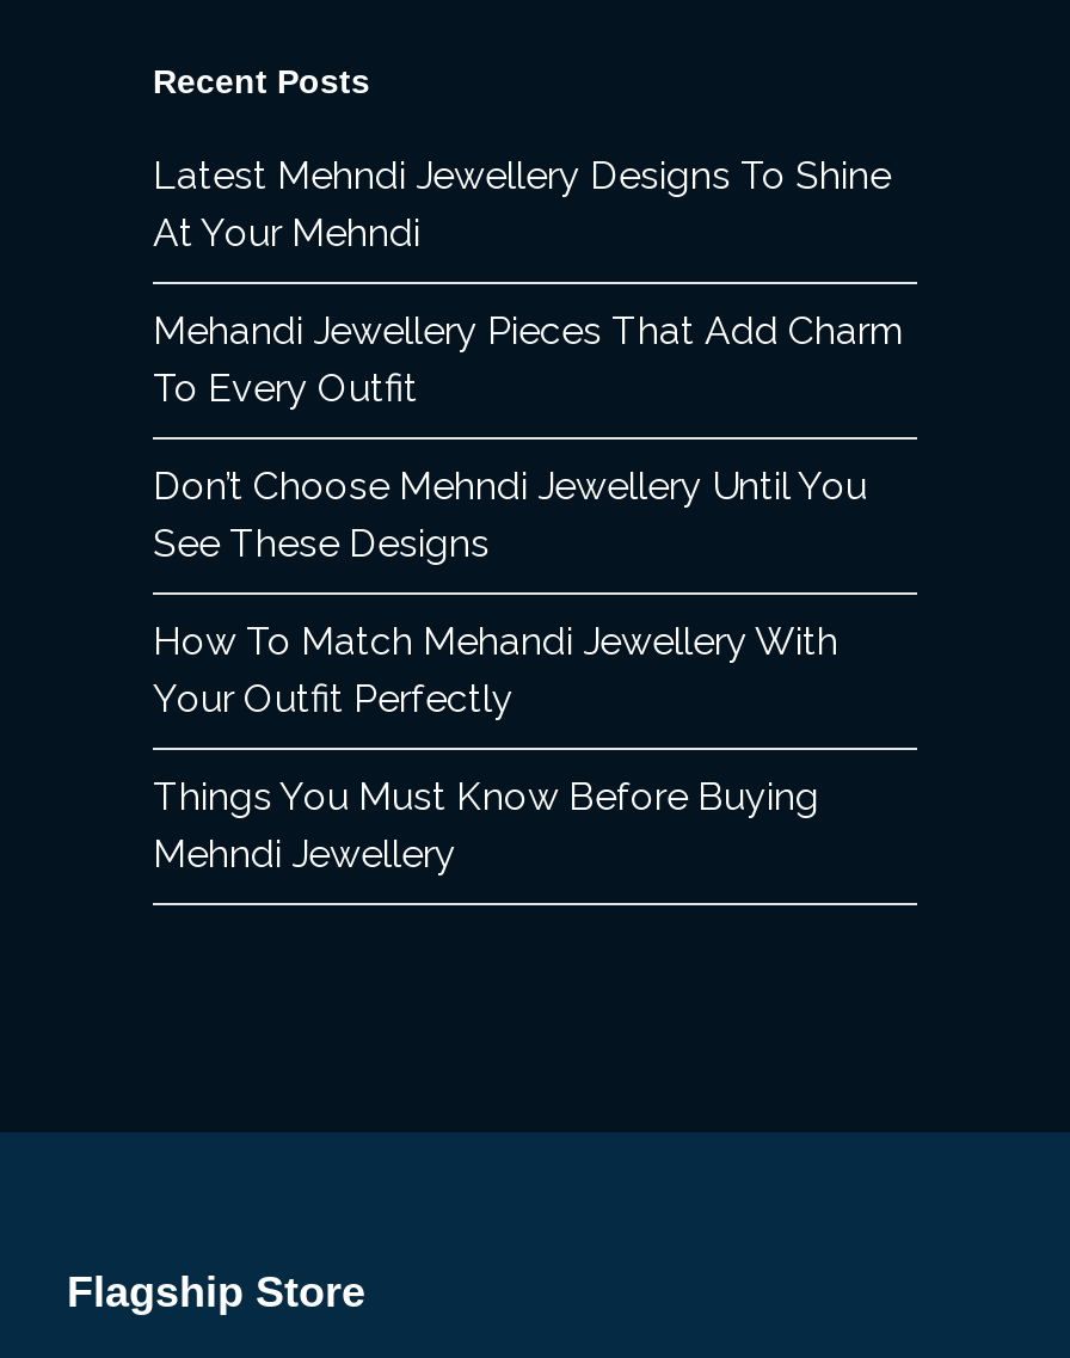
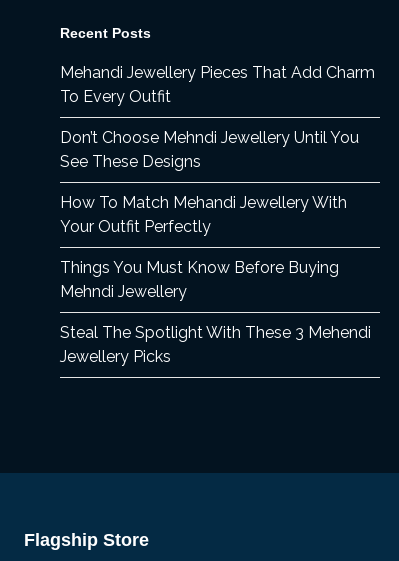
[153,152,891,255] Latest Mehndi Jewellery Designs To Shine | At Your Mehndi -> none
moved [153,307,905,876] -> [60,63,375,301]: Mehandi Jewellery Pieces That Add Charm | To Every Outfit | Don’t Choose Mehndi Jewellery Until You | See These Designs | How To Match Mehandi Jewellery With | Your Outfit Perfectly | Things You Must Know Before Buying | Mehndi Jewellery
none -> [60,323,371,366] Steal The Spotlight With These 3 Mehendi | Jewellery Picks

